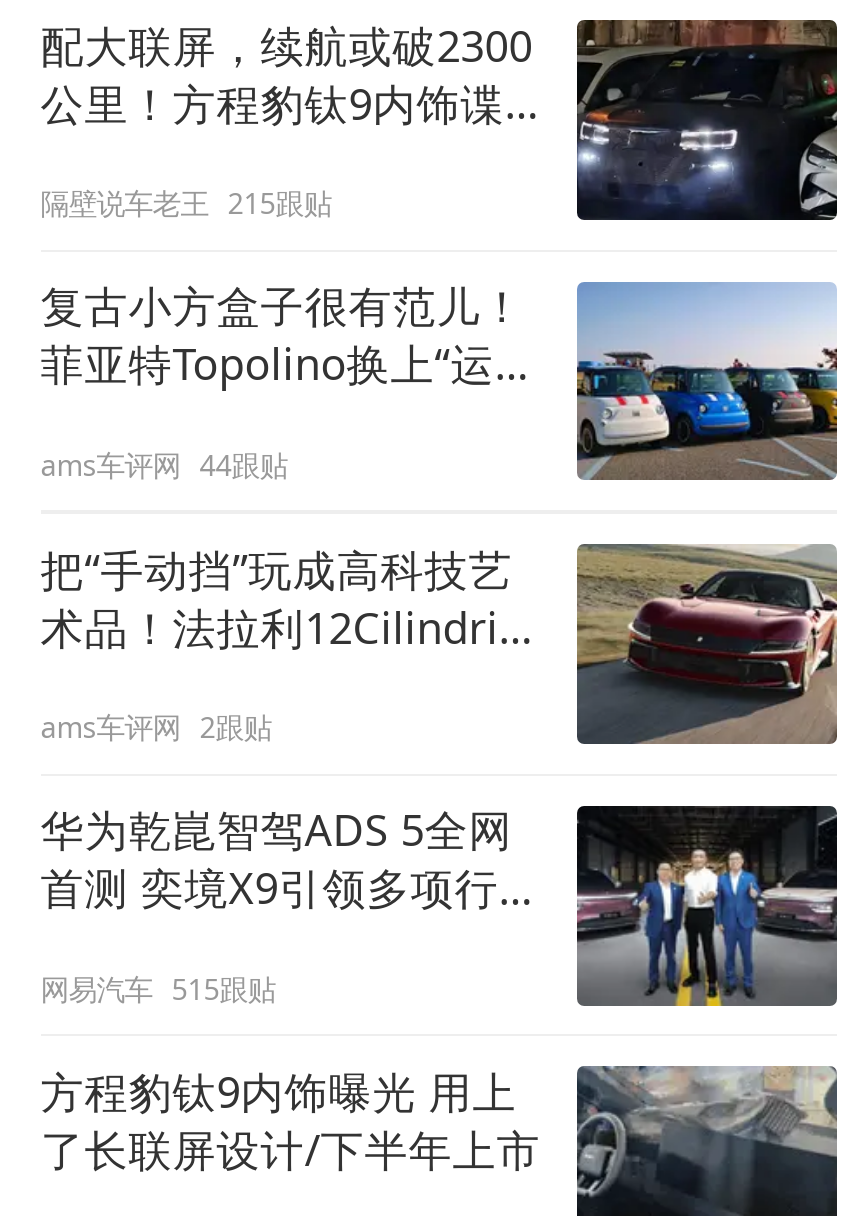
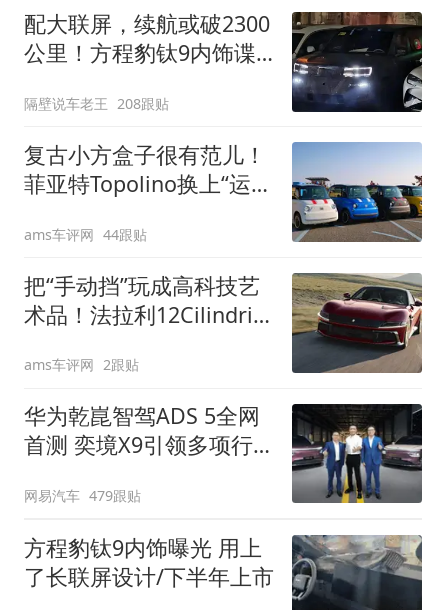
[40,184,332,222] 隔壁说车老王 215跟贴 -> [24,94,169,113] 隔壁说车老王 208跟贴
[40,969,276,1007] 网易汽车 515跟贴 -> [24,486,141,505] 网易汽车 479跟贴

